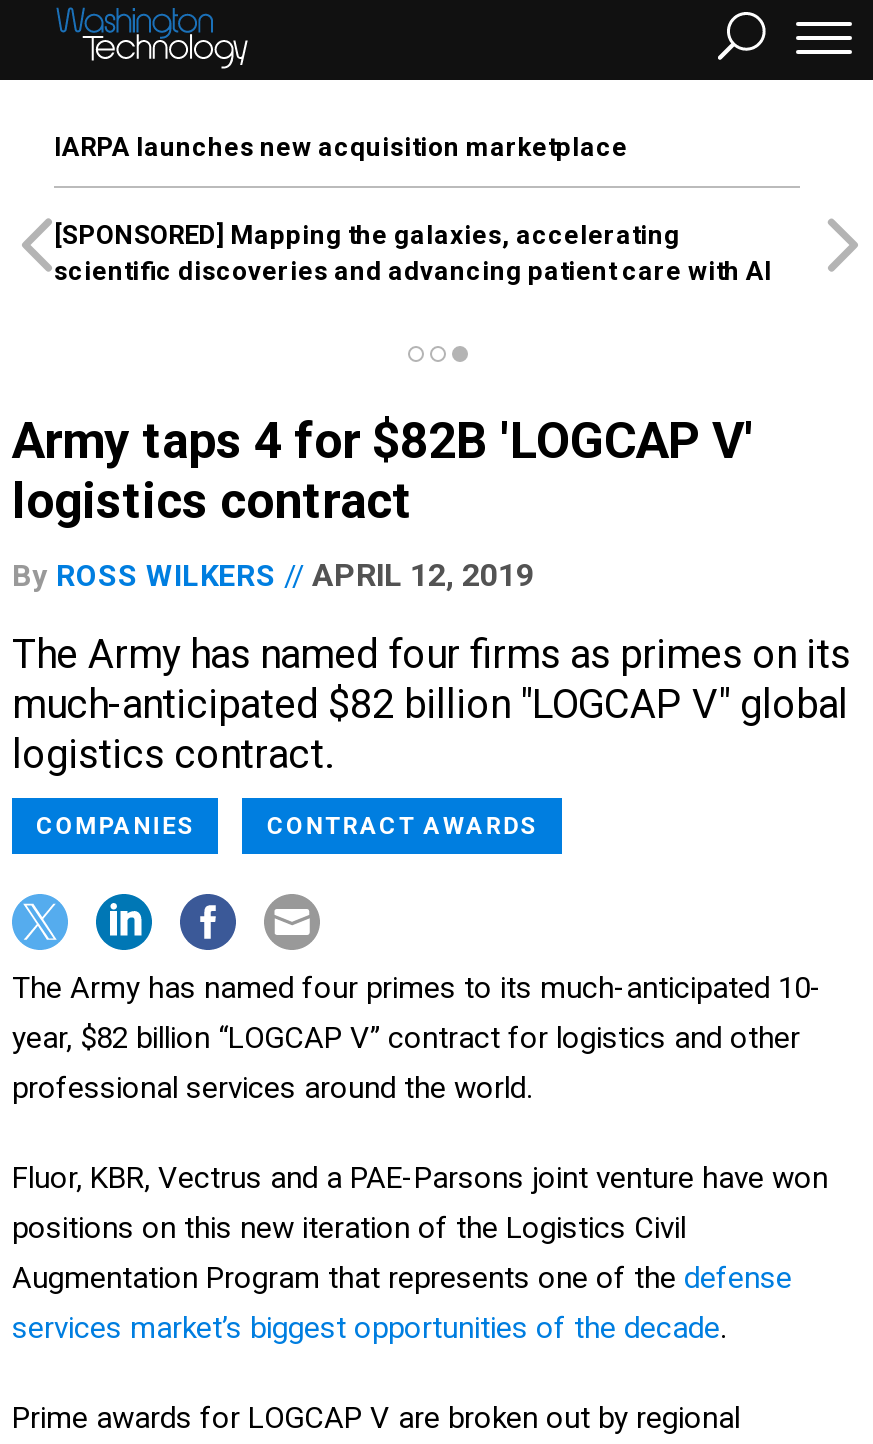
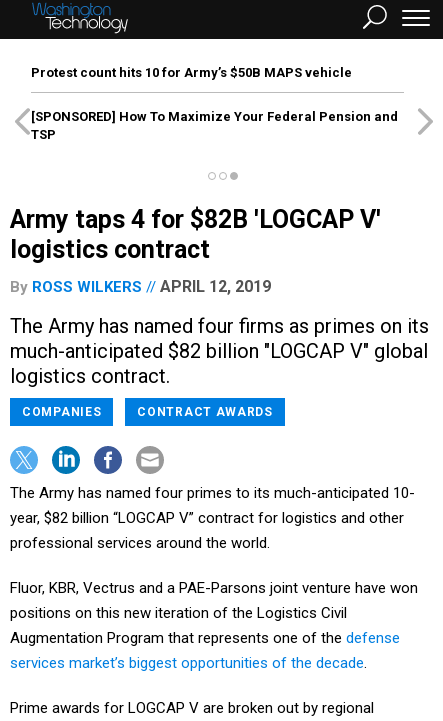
[54,132,628,162] IARPA launches new acquisition marketplace -> [31,65,352,80] Protest count hits 10 for Army’s $50B MAPS vehicle
[54,220,772,286] [SPONSORED] Mapping the galaxies, accelerating | scientific discoveries and advancing patient care with AI -> [31,109,398,142] [SPONSORED] How To Maximize Your Federal Pension and | TSP

